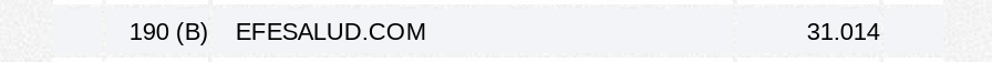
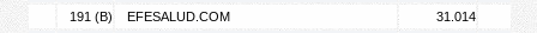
[129,18,426,44] 190 (B) EFESALUD.COM -> [70,9,231,24] 191 (B) EFESALUD.COM

